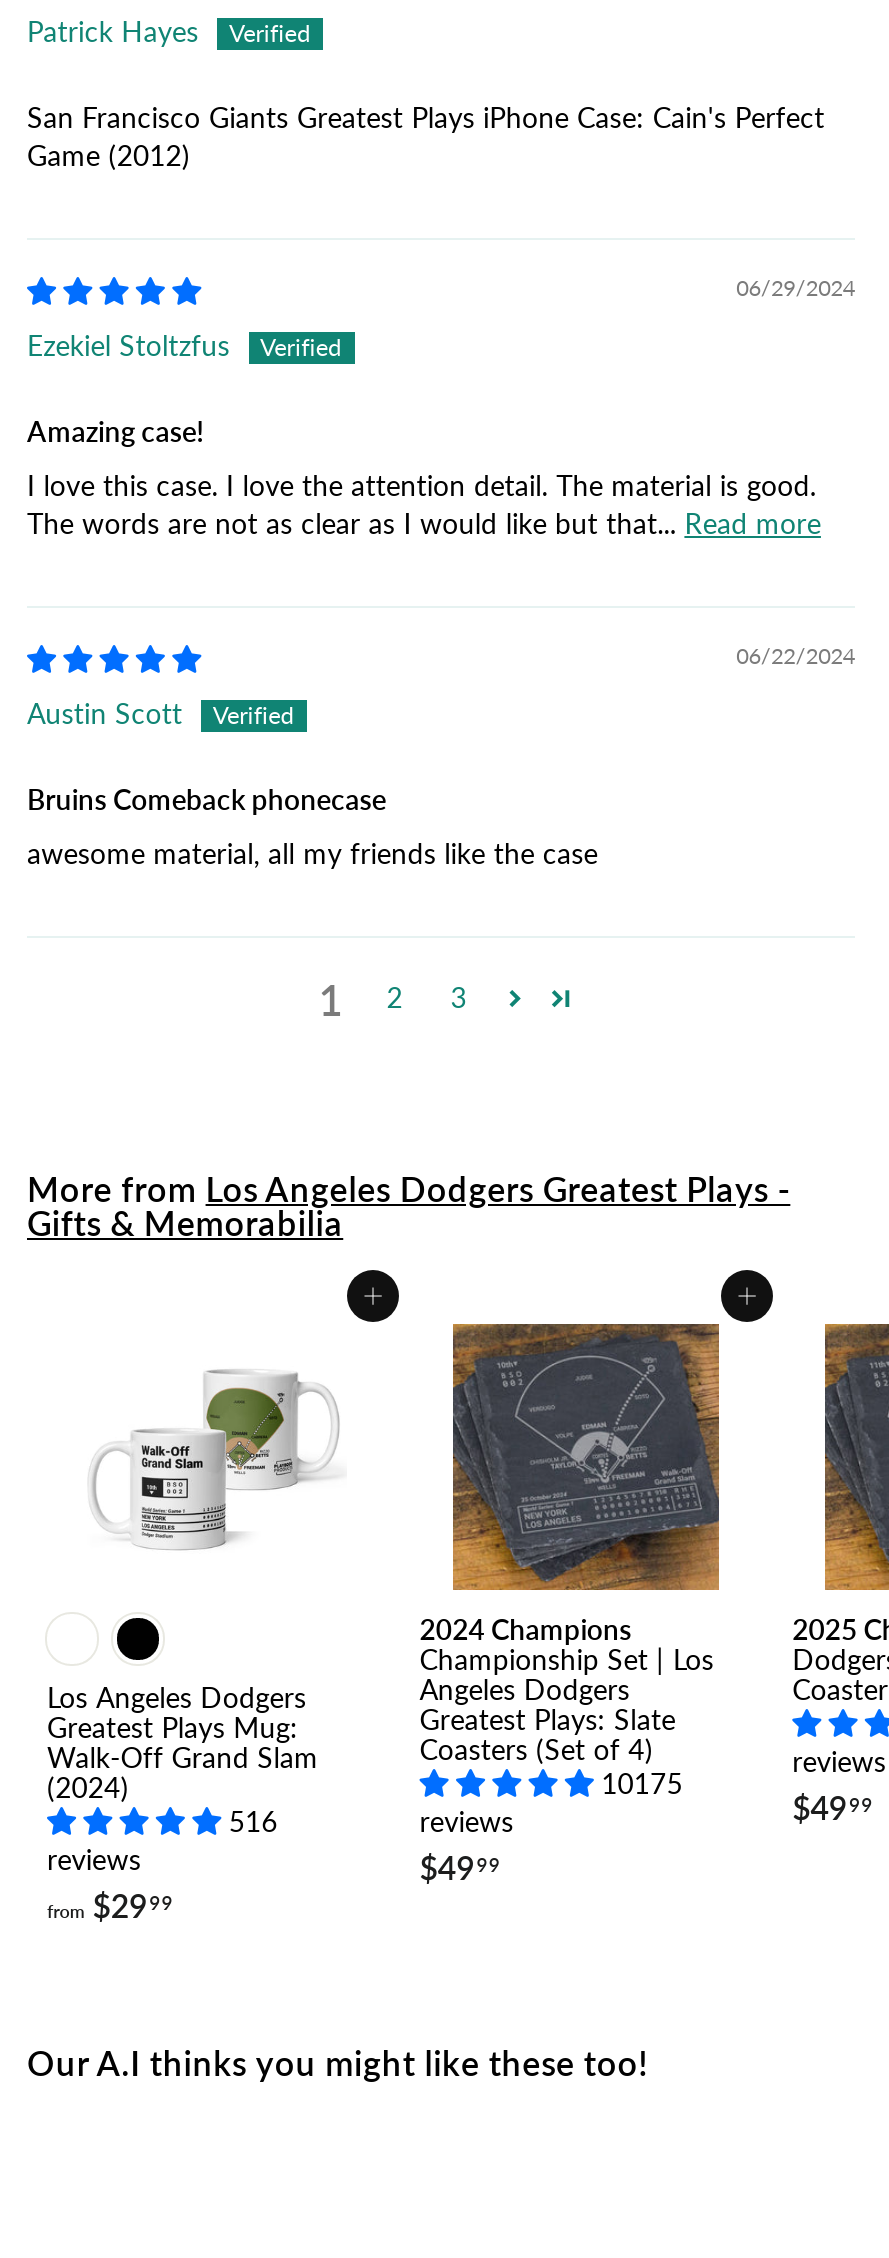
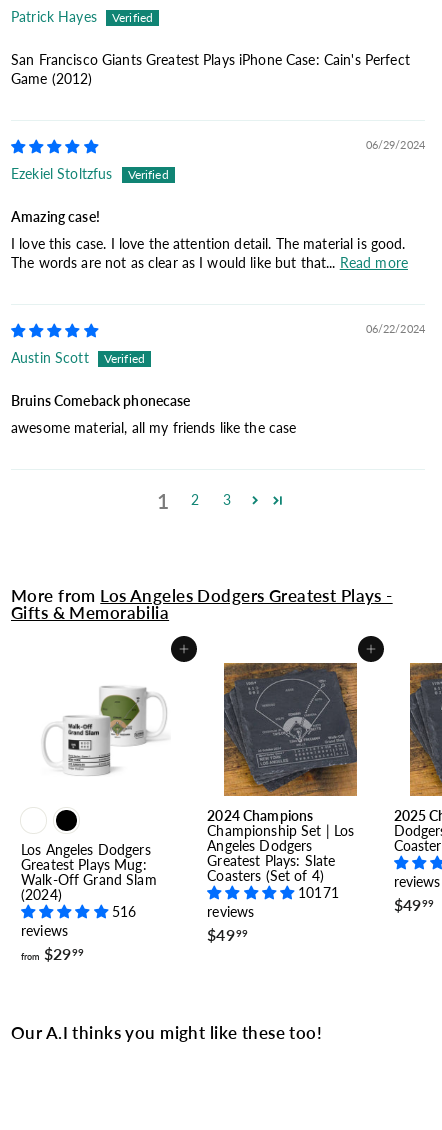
[601,1765,683,1799] 10175 -> [298,884,339,901] 10171

